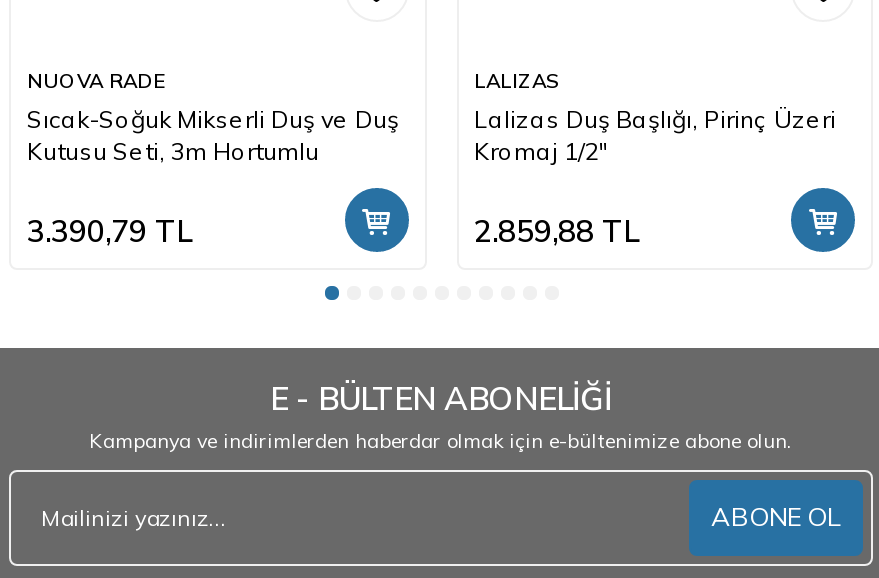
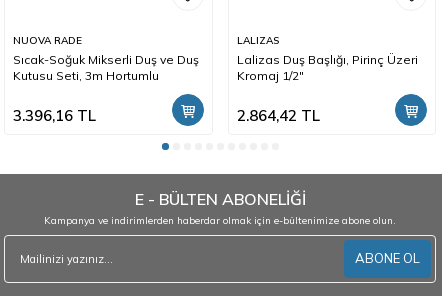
[27,211,193,249] 3.390,79 TL -> [13,105,96,124] 3.396,16 TL
[474,211,640,249] 2.859,88 TL -> [236,105,319,124] 2.864,42 TL

